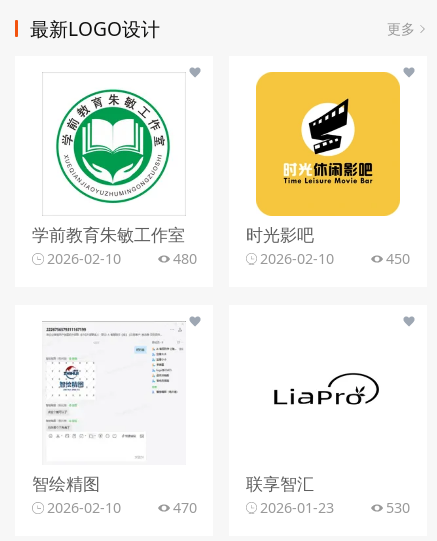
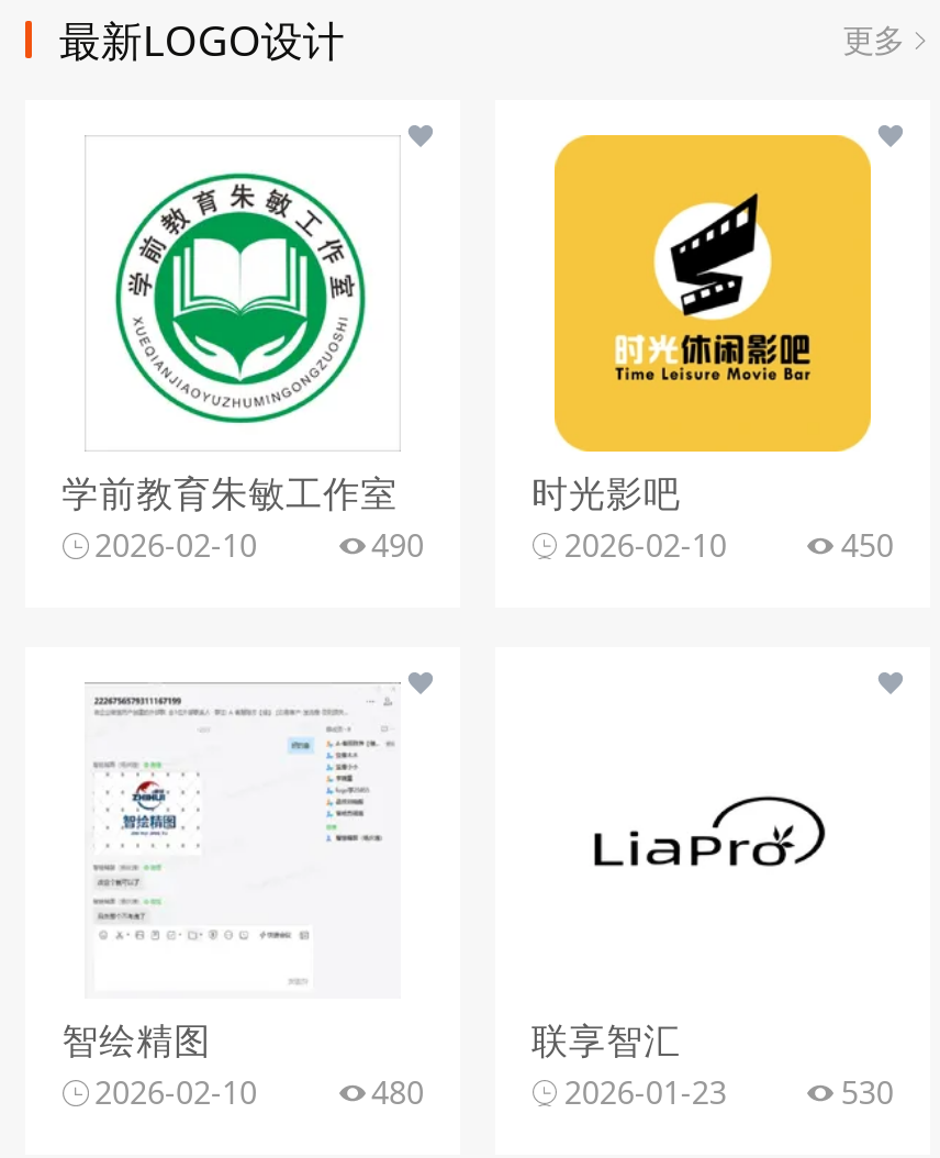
[172,249,196,268] 480 -> [371,523,424,565] 490
[172,498,196,517] 470 -> [371,1070,424,1112] 480

